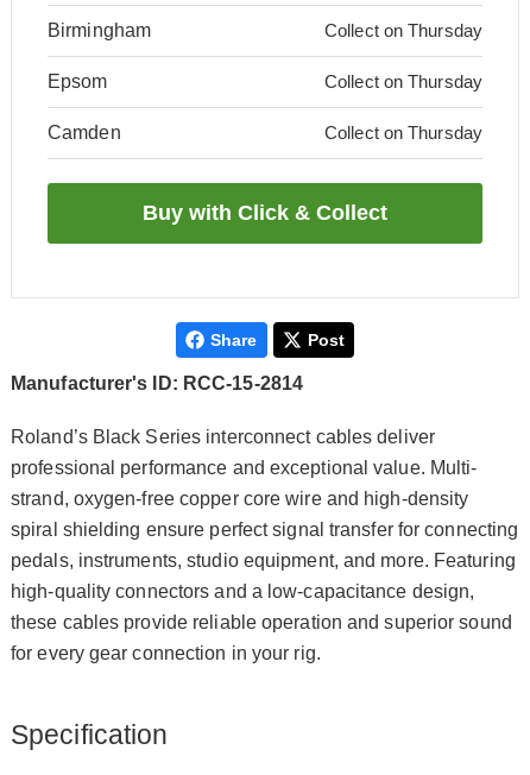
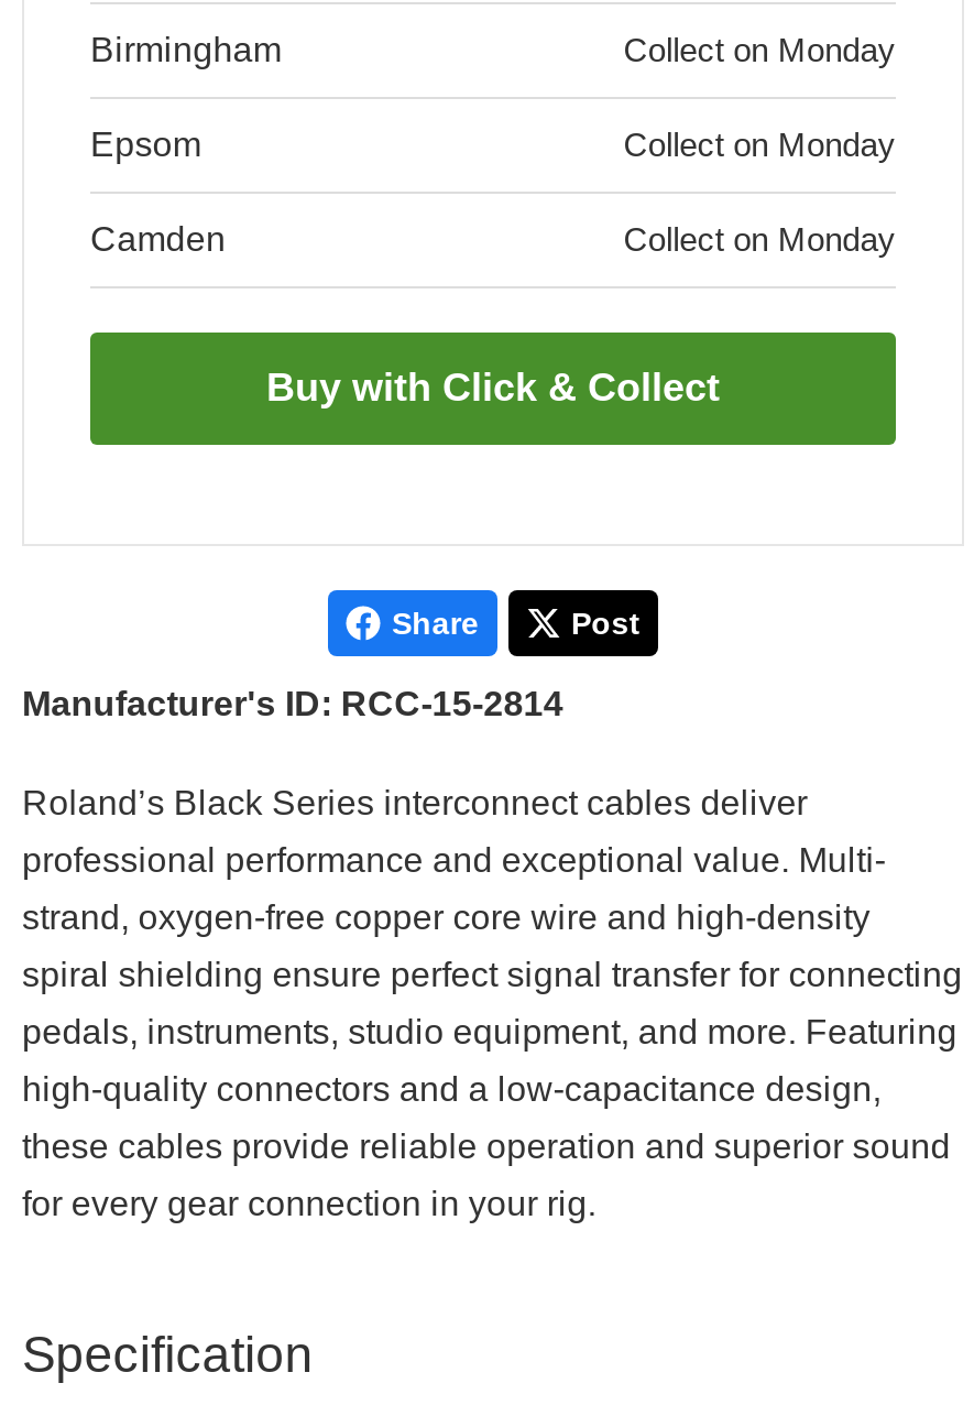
[325,20,482,40] Collect on Thursday -> [624,31,896,68] Collect on Monday
[325,71,482,92] Collect on Thursday -> [624,126,896,163] Collect on Monday
[325,122,482,143] Collect on Thursday -> [624,220,896,258] Collect on Monday

